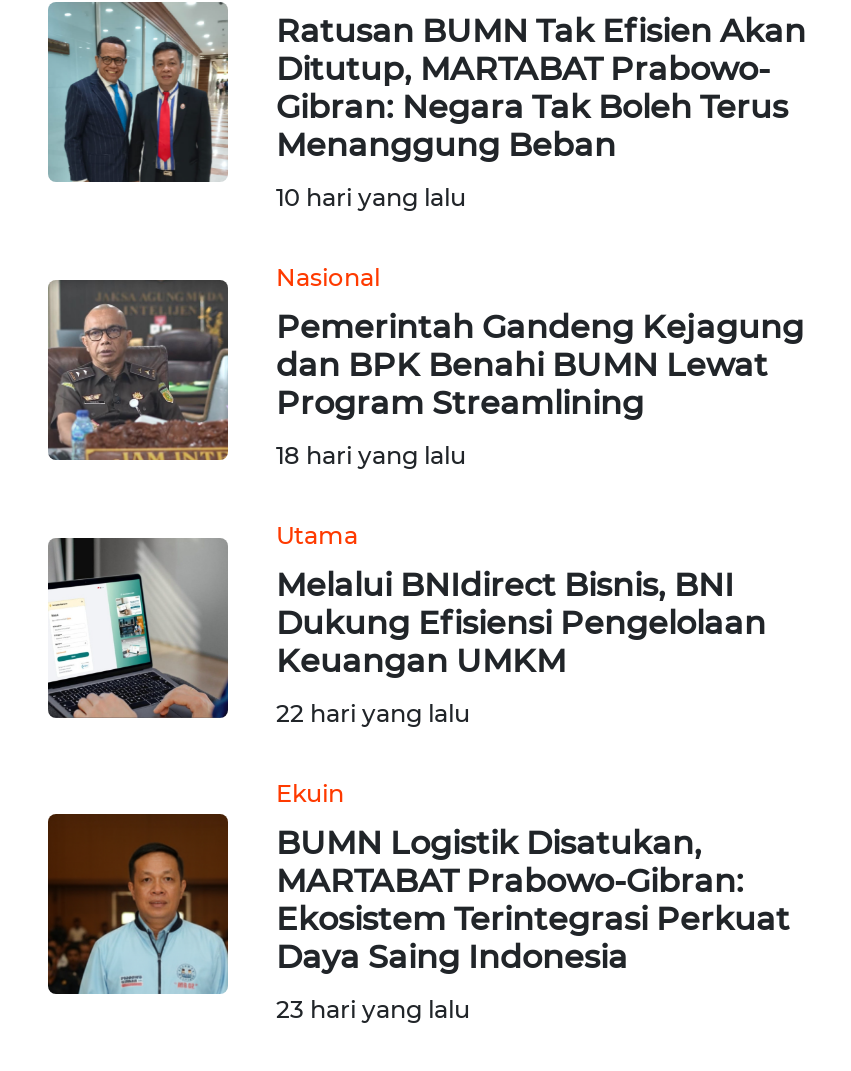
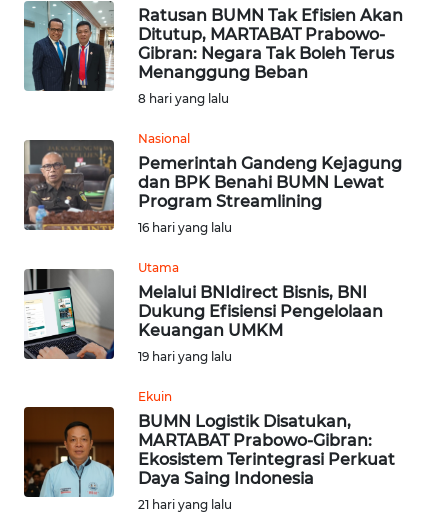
[276,182,466,212] 10 hari yang lalu -> [138,91,229,106] 8 hari yang lalu
[276,440,466,470] 18 hari yang lalu -> [138,220,232,235] 16 hari yang lalu
[276,698,470,728] 22 hari yang lalu -> [138,349,232,364] 19 hari yang lalu
[276,994,470,1024] 23 hari yang lalu -> [138,497,232,512] 21 hari yang lalu

